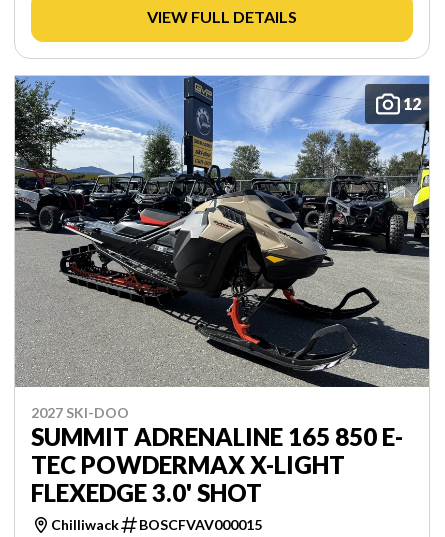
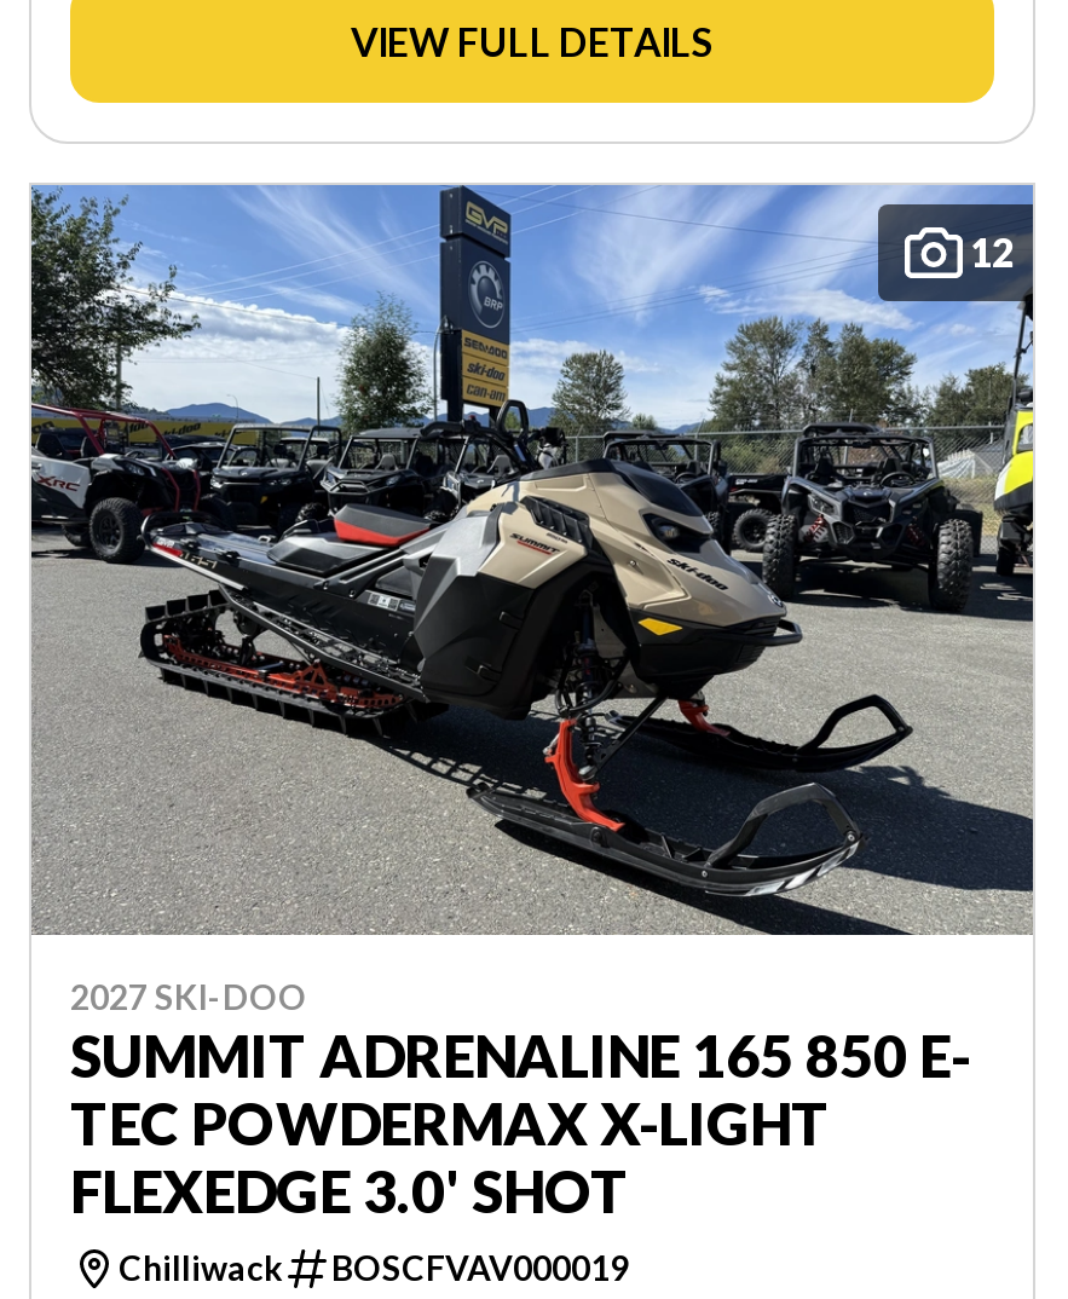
[51,515,262,532] Chilliwack BOSCFVAV000015 -> [119,1247,629,1288] Chilliwack BOSCFVAV000019

